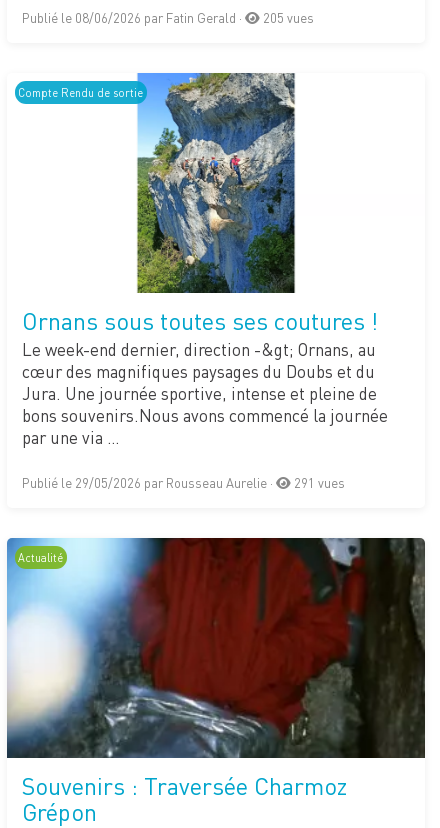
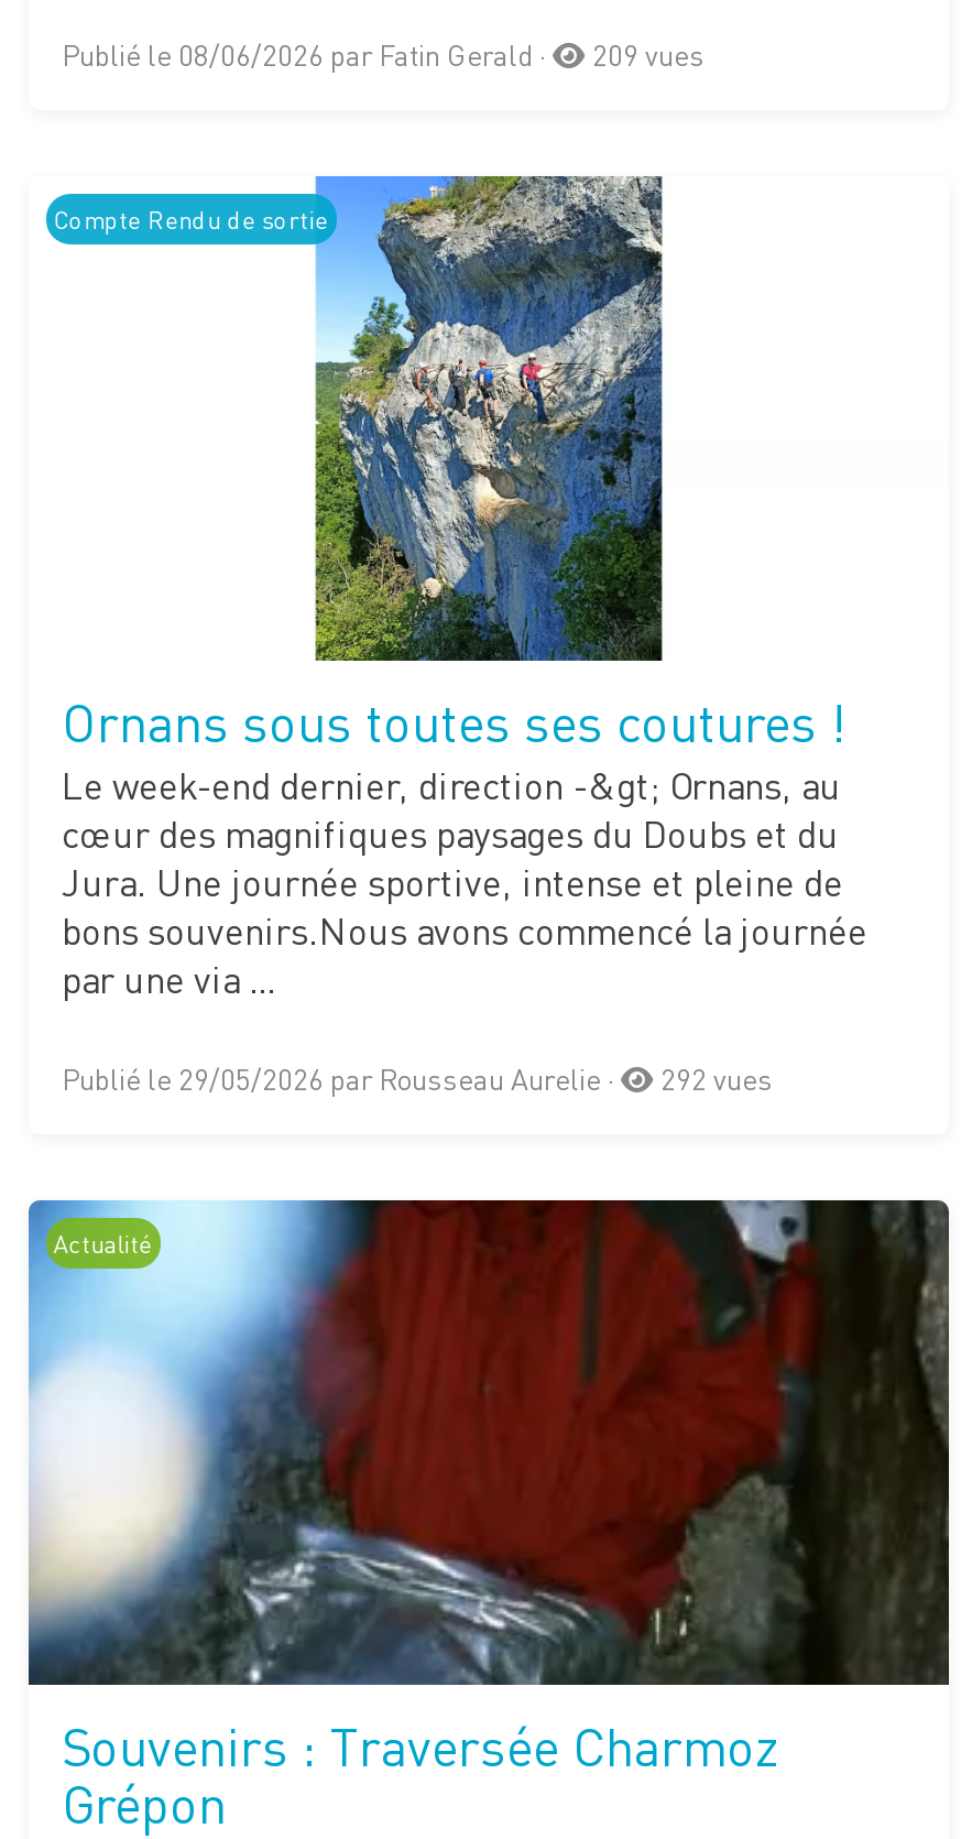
[22,10,314,26] Publié le 08/06/2026 par Fatin Gerald · 205 vues -> [62,38,705,73] Publié le 08/06/2026 par Fatin Gerald · 209 vues
[22,475,345,491] Publié le 29/05/2026 par Rousseau Aurelie · 291 vues -> [62,1062,773,1097] Publié le 29/05/2026 par Rousseau Aurelie · 292 vues

